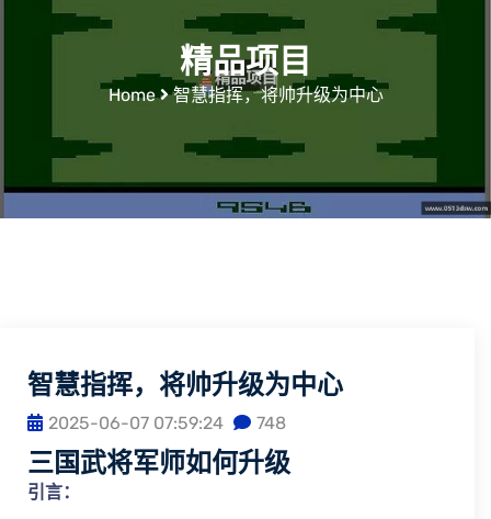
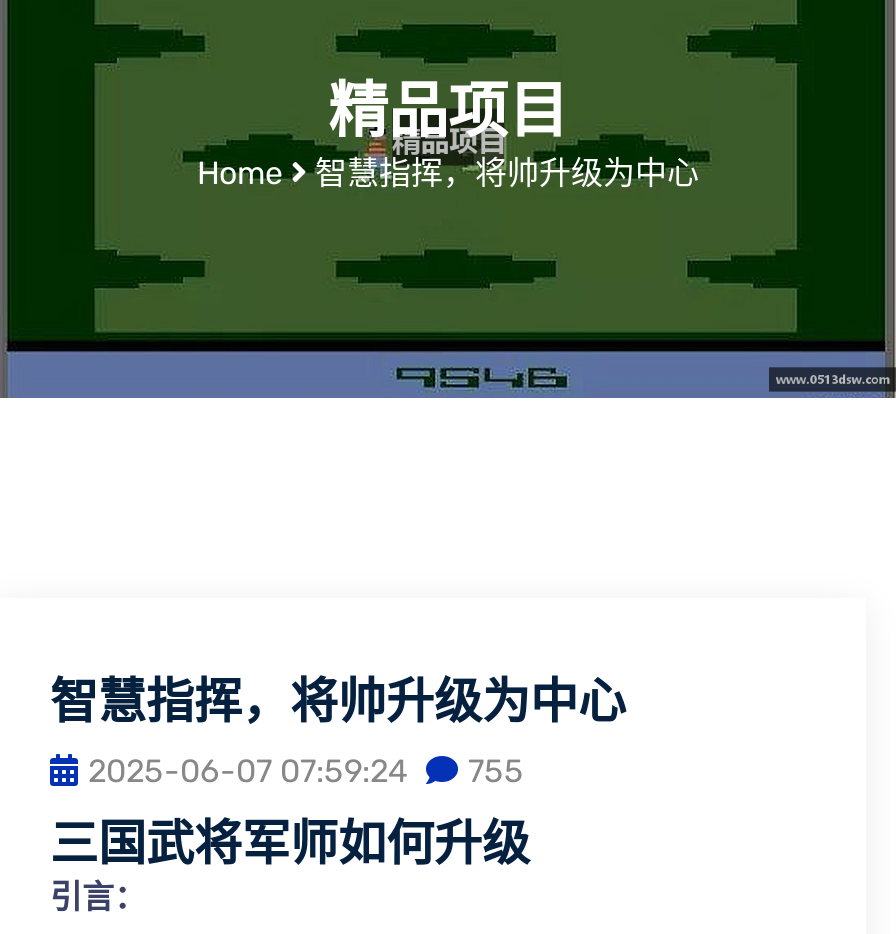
[48,413,286,433] 2025-06-07 07:59:24 748 -> [88,752,524,790] 2025-06-07 07:59:24 755

